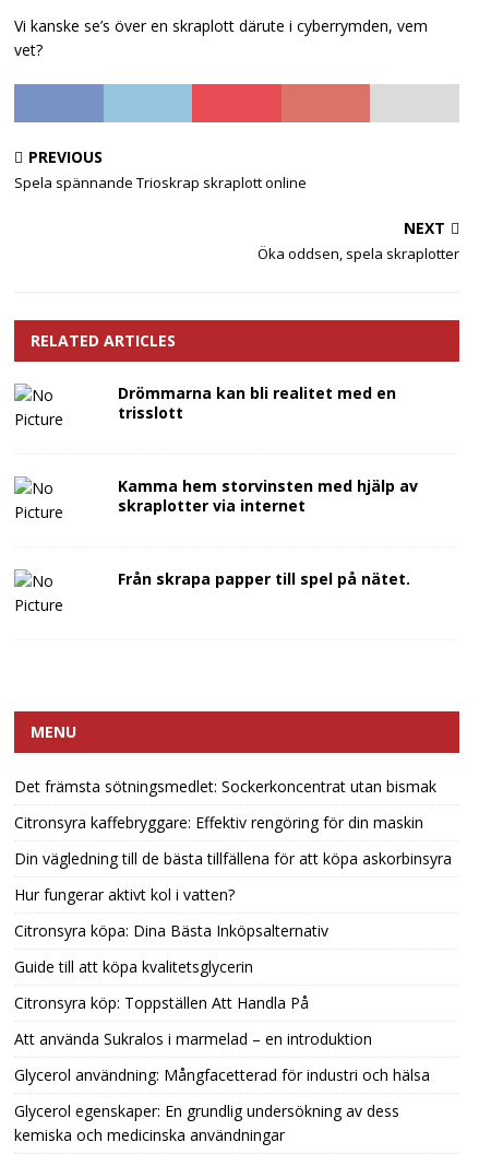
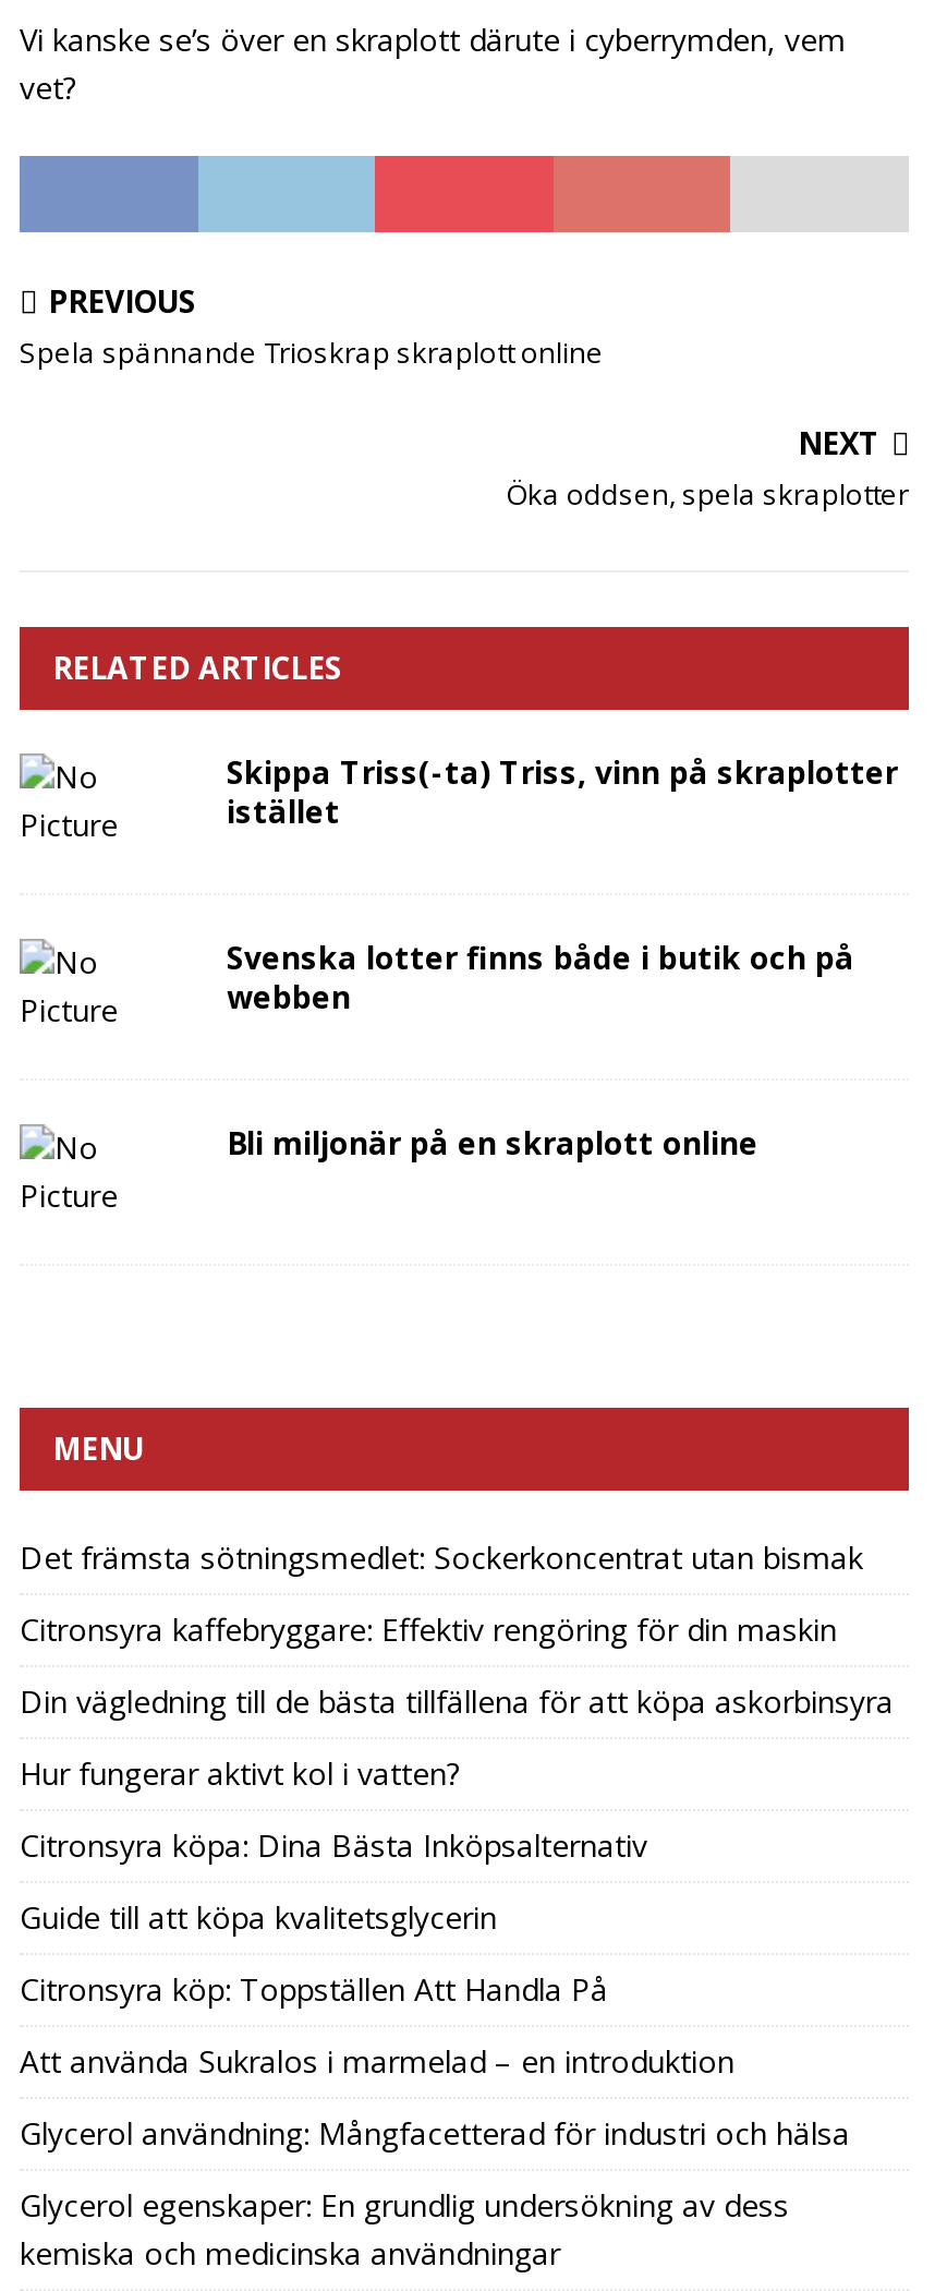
[118,383,396,423] Drömmarna kan bli realitet med en | trisslott -> [227,752,898,832] Skippa Triss(-ta) Triss, vinn på skraplotter | istället
[118,476,418,516] Kamma hem storvinsten med hjälp av | skraplotter via internet -> [227,937,854,1018] Svenska lotter finns både i butik och på | webben
[118,568,410,589] Från skrapa papper till spel på nätet. -> [227,1122,758,1164] Bli miljonär på en skraplott online

